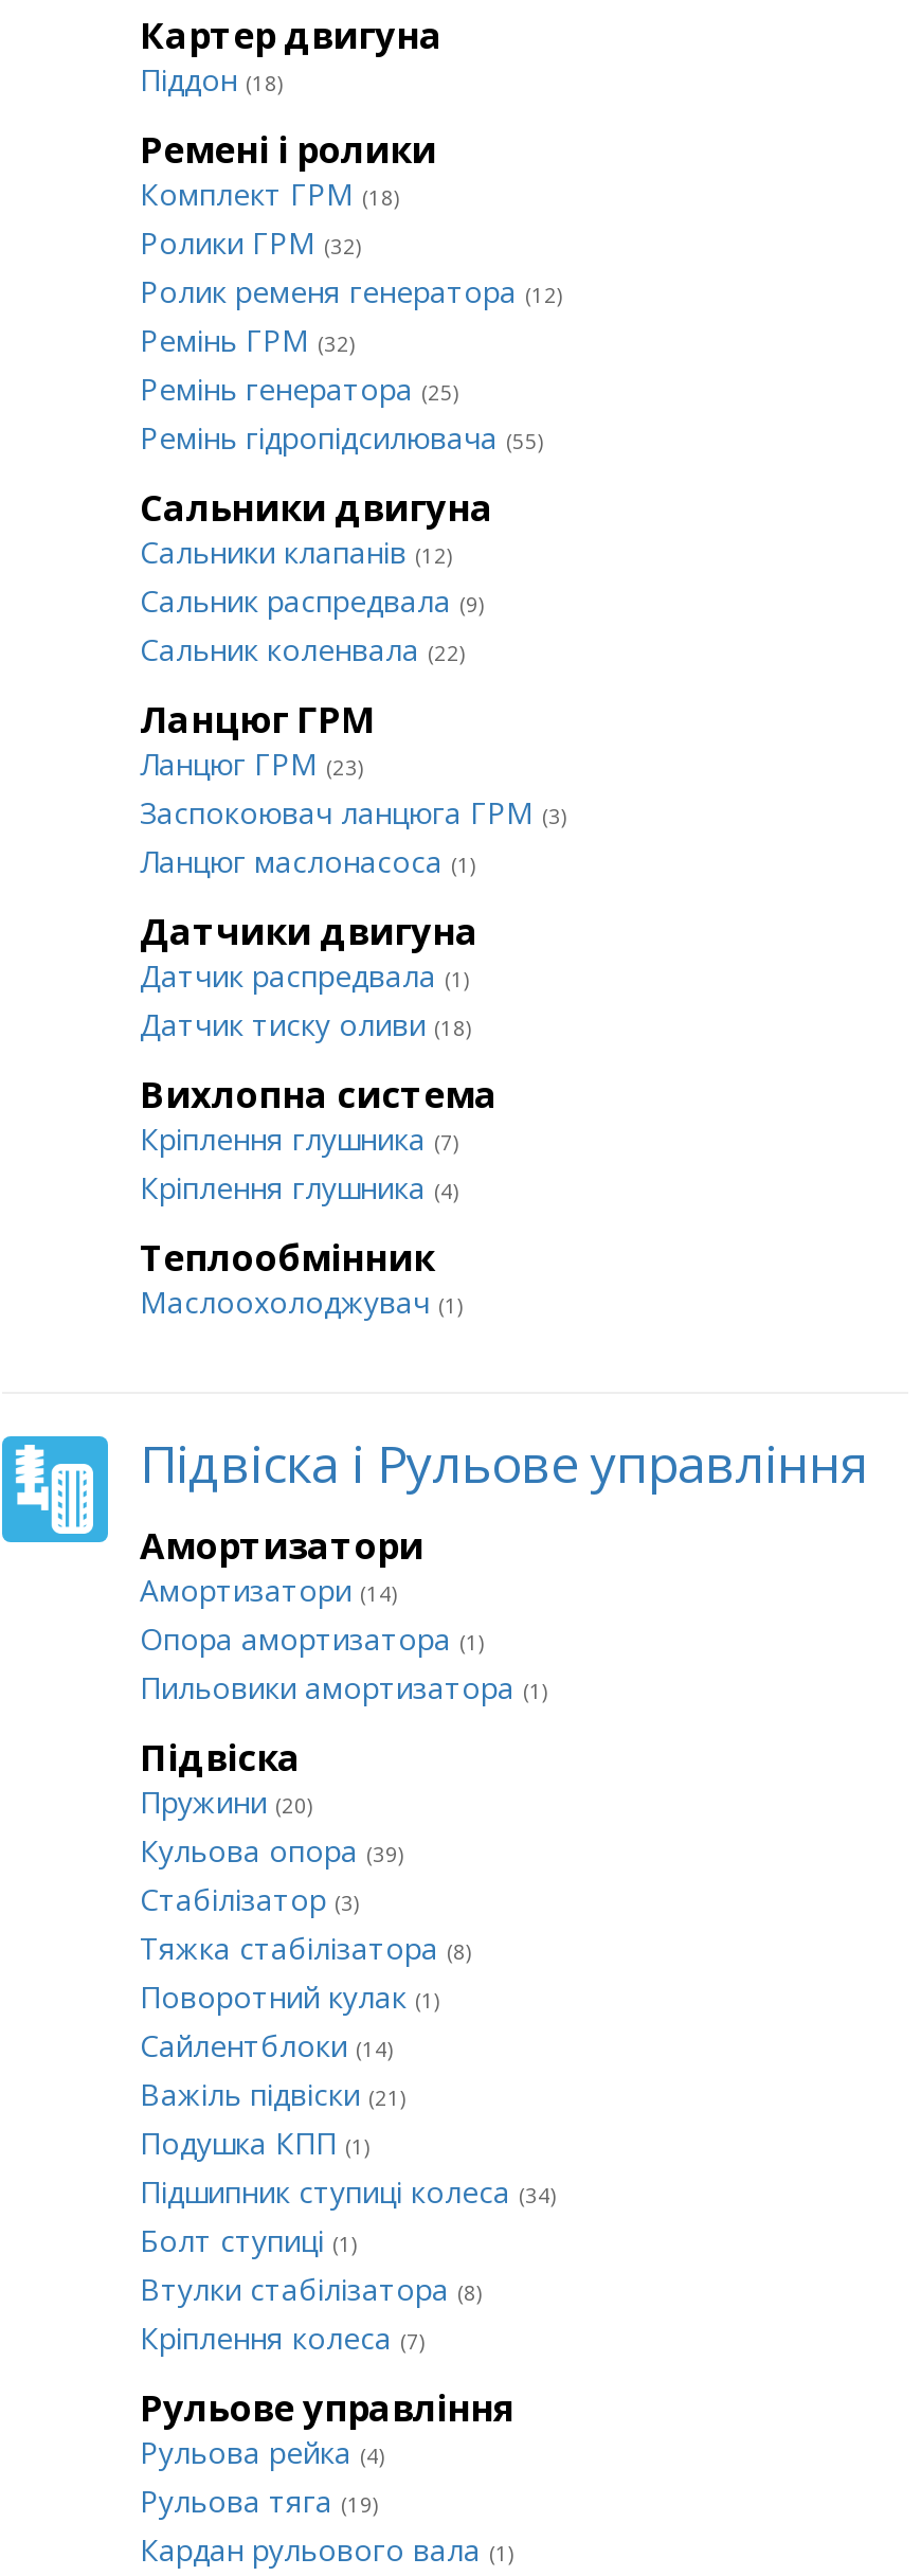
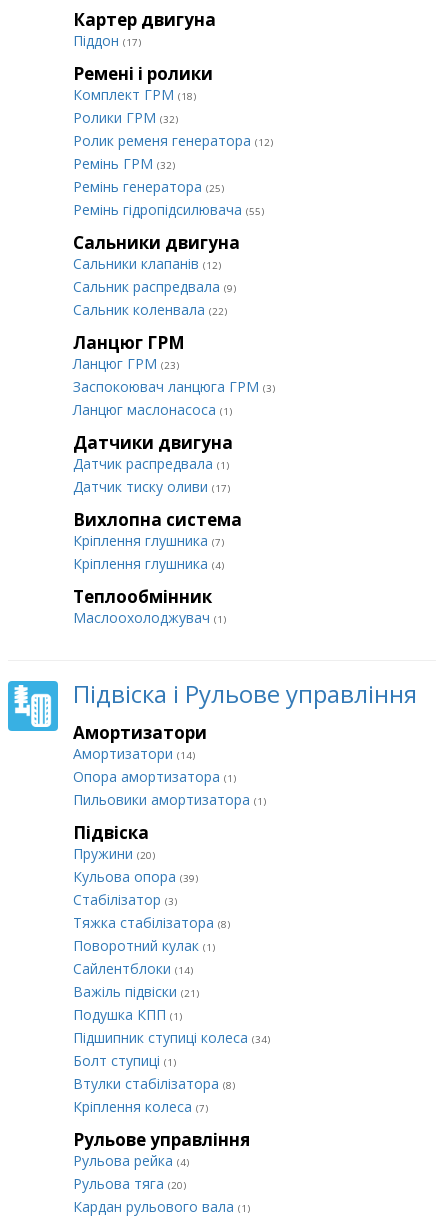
[140,59,284,100] Піддон (18) -> [73,31,141,50] Піддон (17)
[140,1004,472,1044] Датчик тиску оливи (18) -> [73,477,230,496] Датчик тиску оливи (17)
[140,2481,379,2521] Рульова тяга (19) -> [73,1174,186,1193] Рульова тяга (20)

